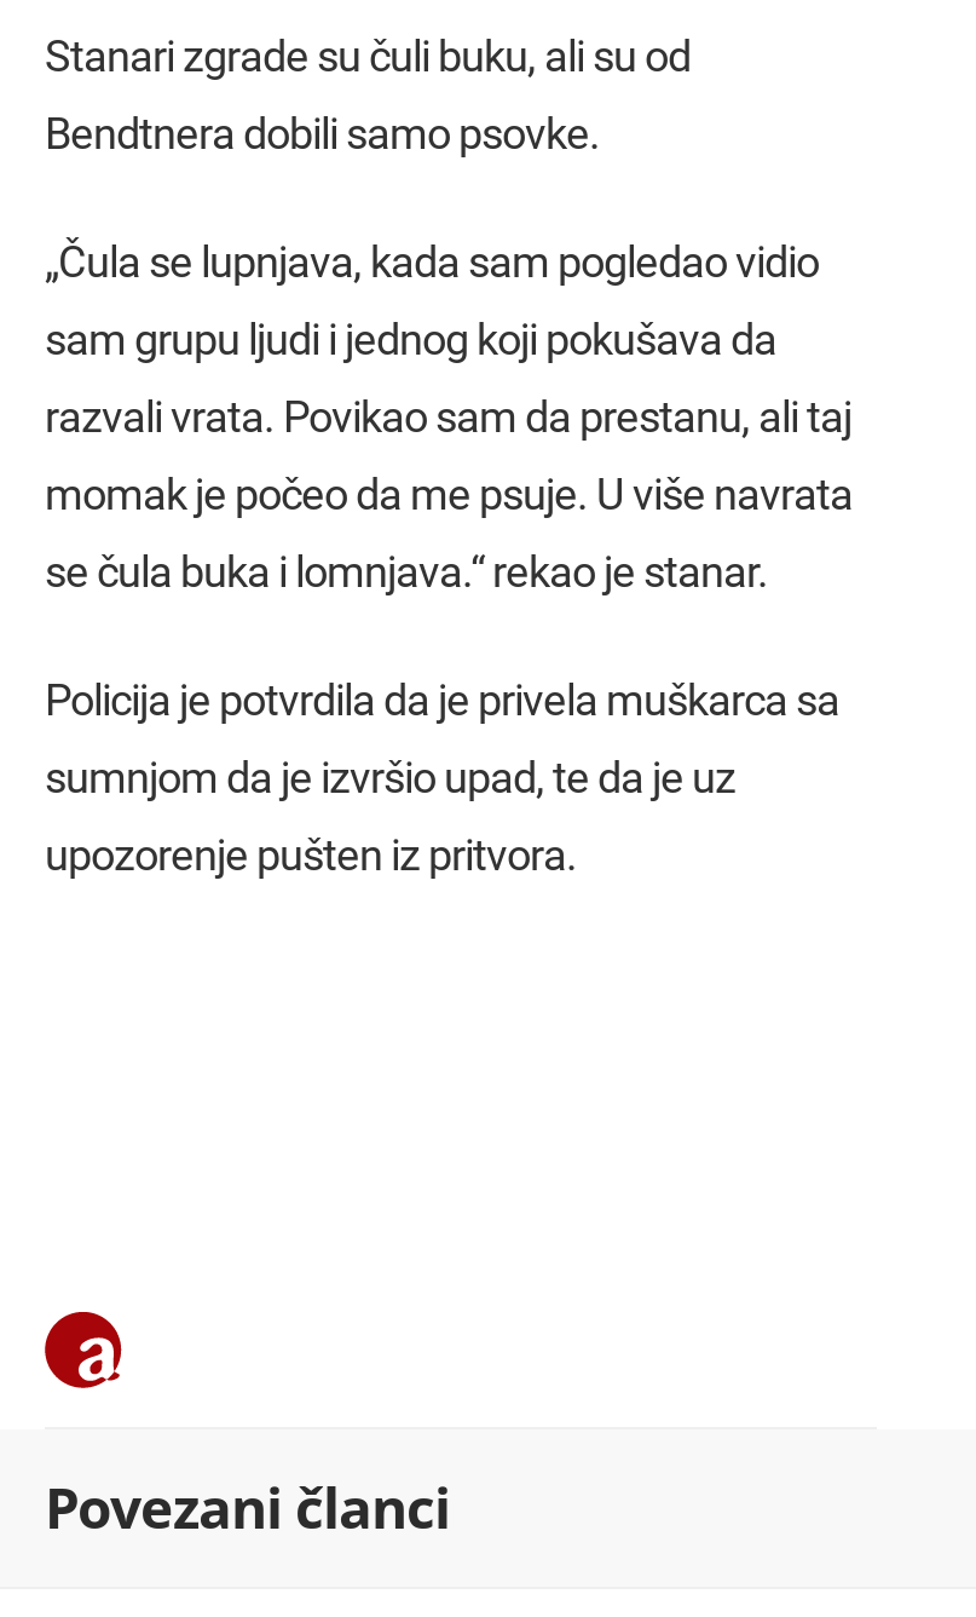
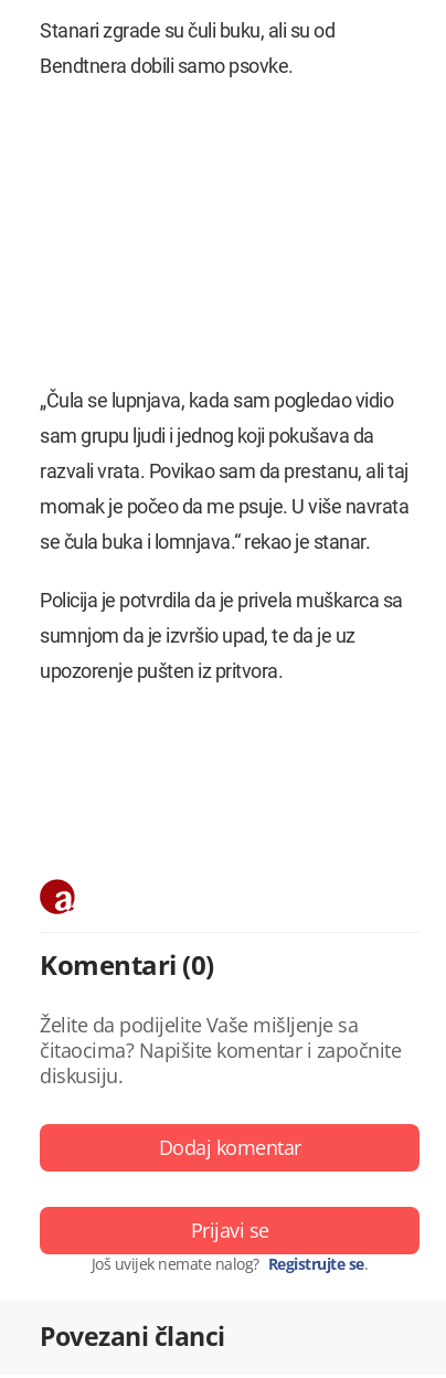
none -> [40,946,401,1274] Komentari (0) | Želite da podijelite Vaše mišljenje sa | čitaocima? Napišite komentar i započnite | diskusiju. | Dodaj komentar | Prijavi se | Još uvijek nemate nalog? Registrujte se.

